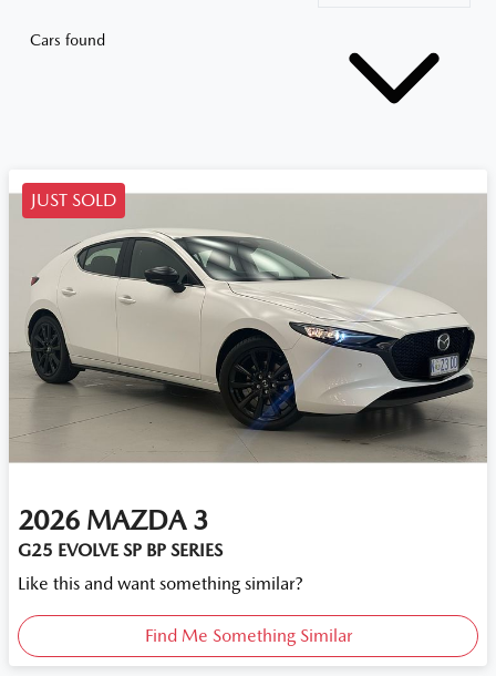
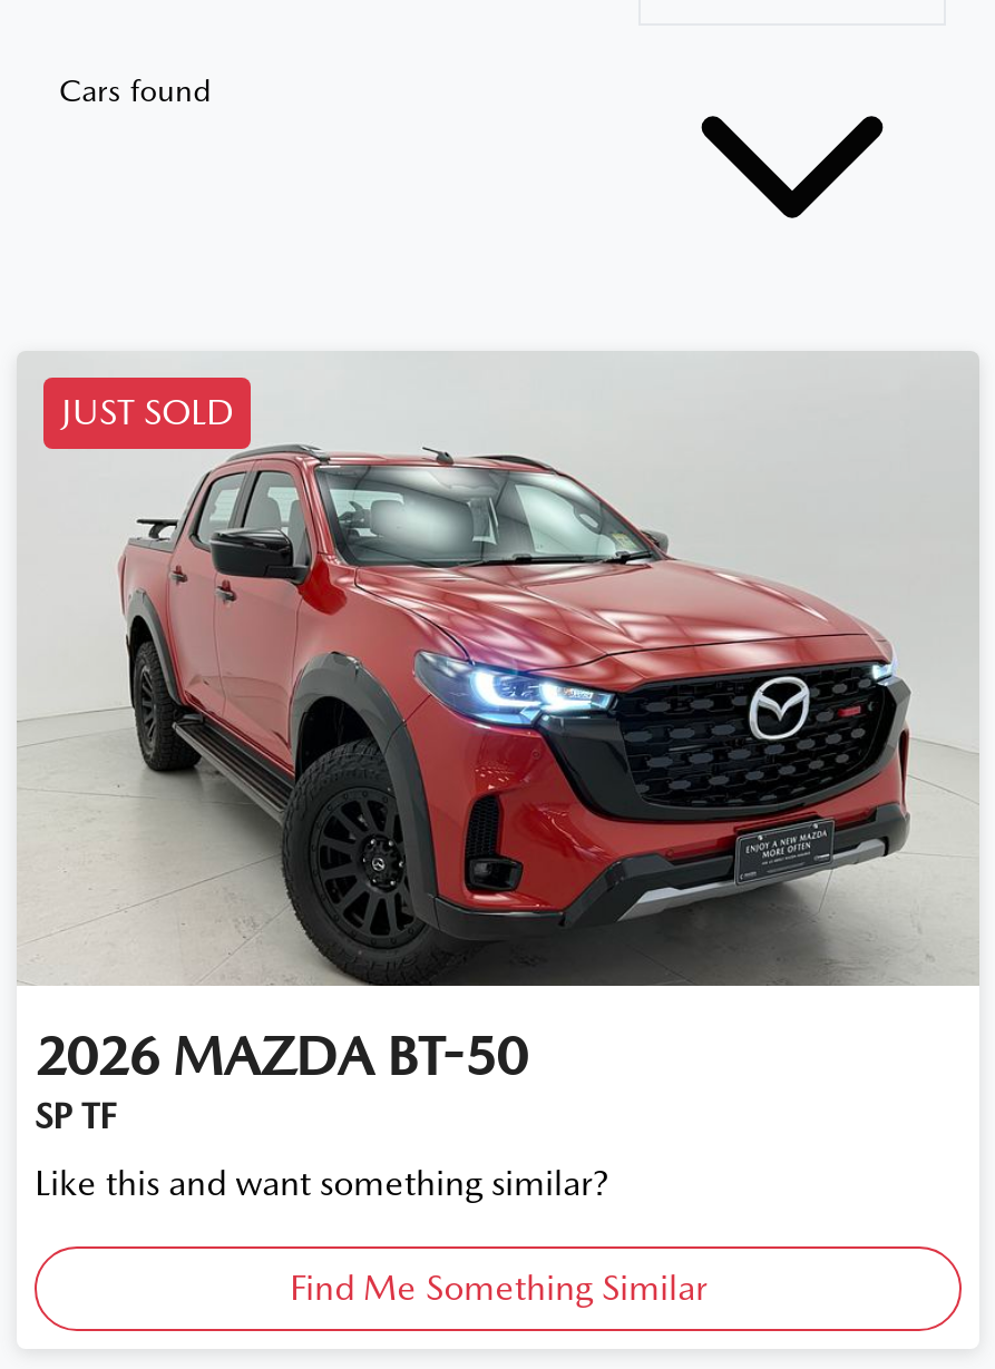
[9,171,487,561] [image] | 2026 MAZDA 3 | G25 EVOLVE SP BP SERIES -> [19,353,979,1138] [image] | 2026 MAZDA BT-50 | SP TF

